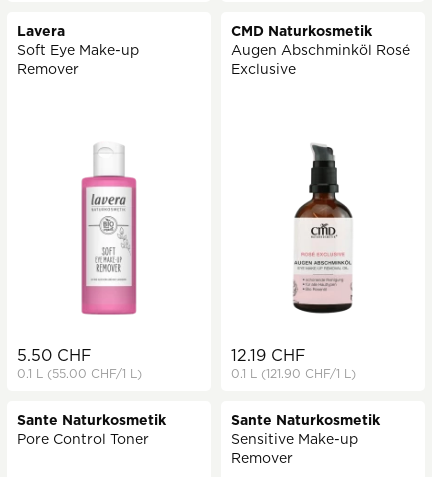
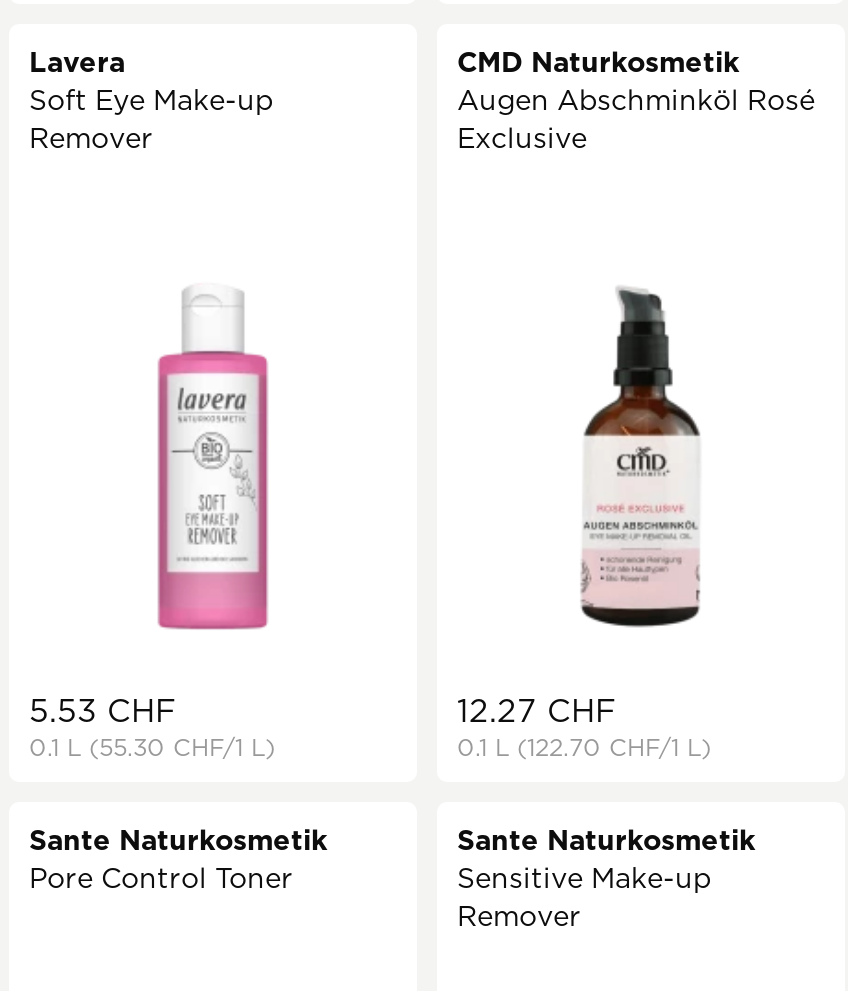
[17,346,92,365] 5.50 CHF -> [29,692,177,730] 5.53 CHF
[231,346,306,365] 12.19 CHF -> [457,692,617,730] 12.27 CHF
[17,366,142,381] 0.1 L (55.00 CHF/1 L) -> [29,732,275,762] 0.1 L (55.30 CHF/1 L)
[231,366,356,381] 0.1 L (121.90 CHF/1 L) -> [457,732,711,762] 0.1 L (122.70 CHF/1 L)

